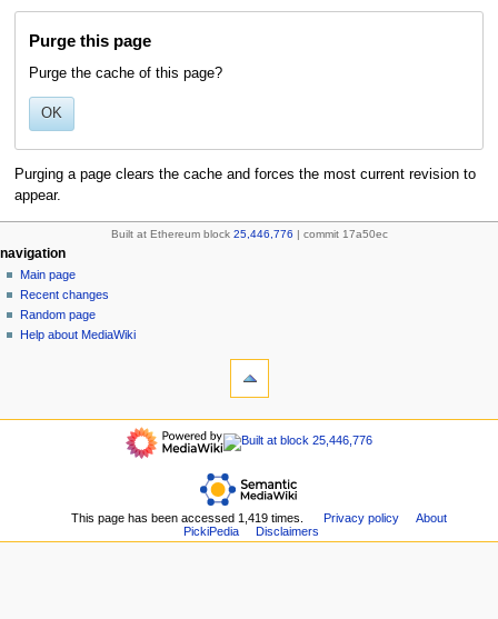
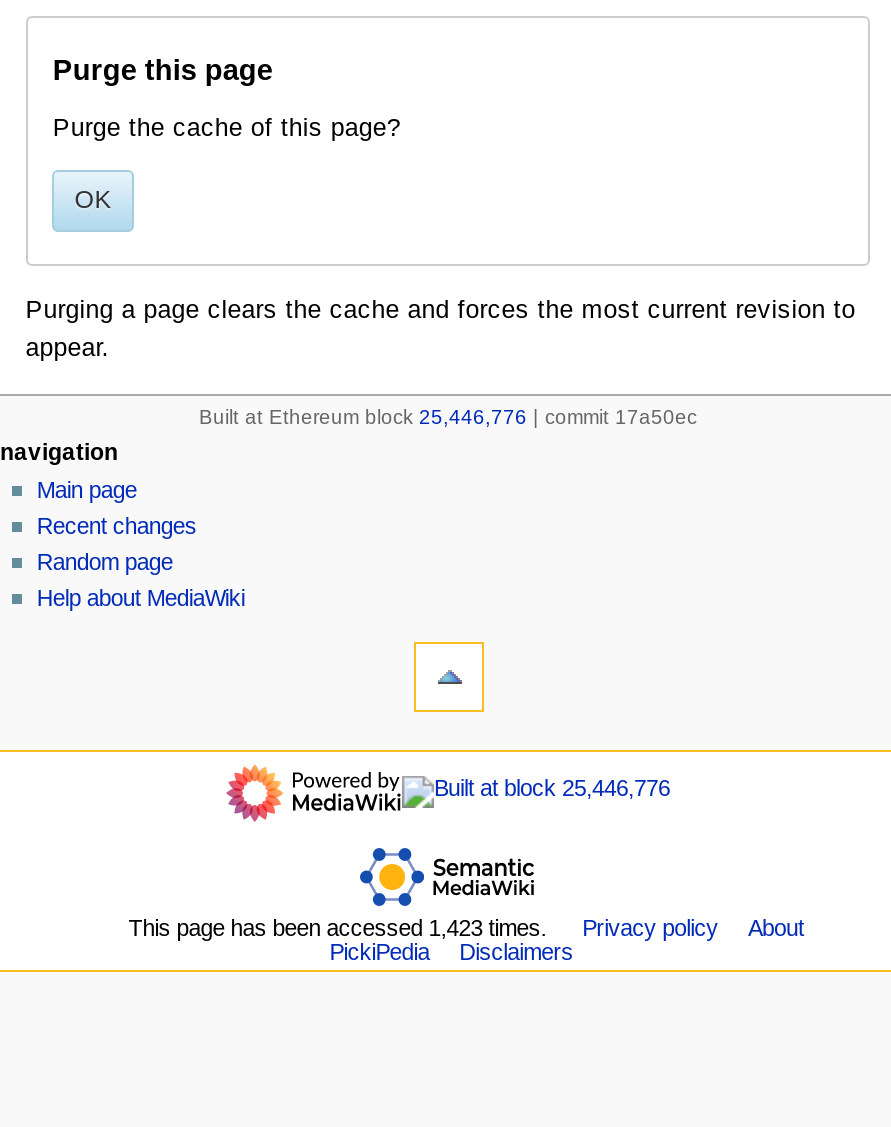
[71,511,304,524] This page has been accessed 1,419 times. -> [129,916,547,940] This page has been accessed 1,423 times.

